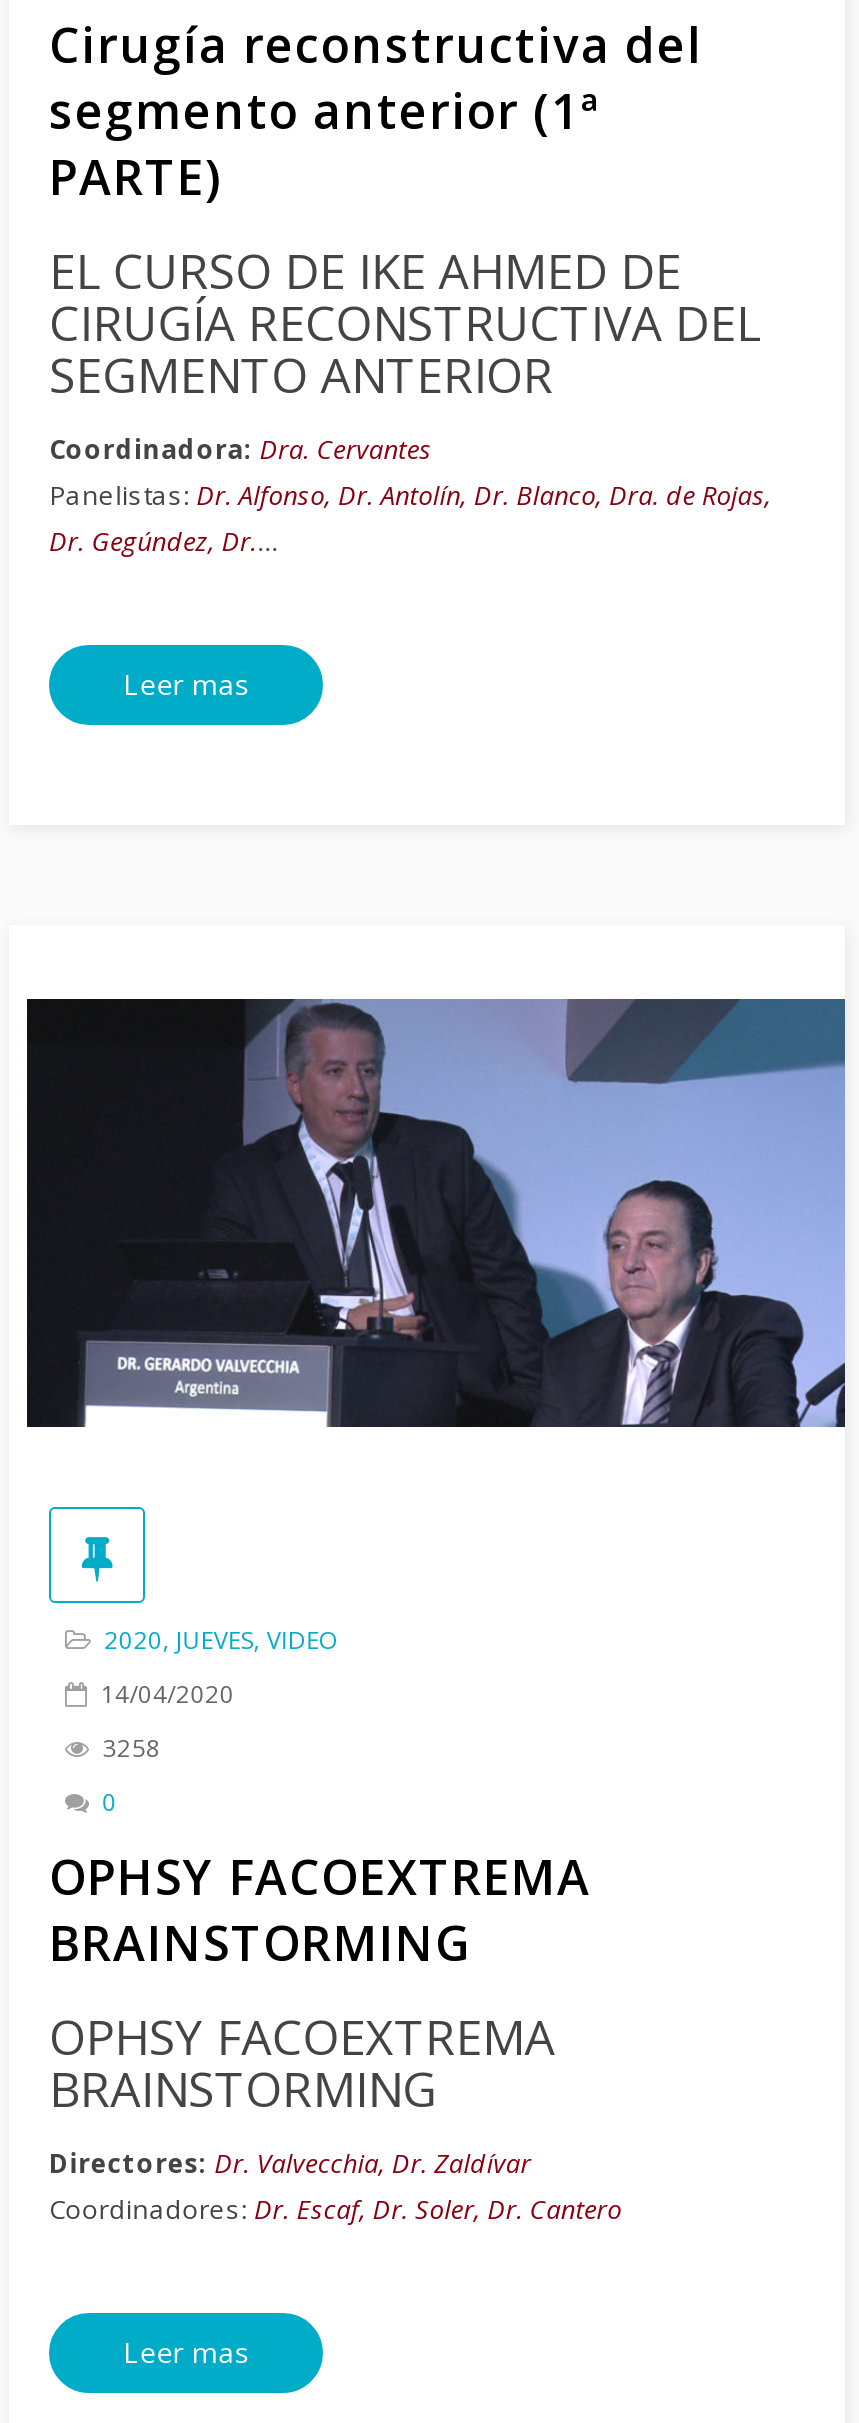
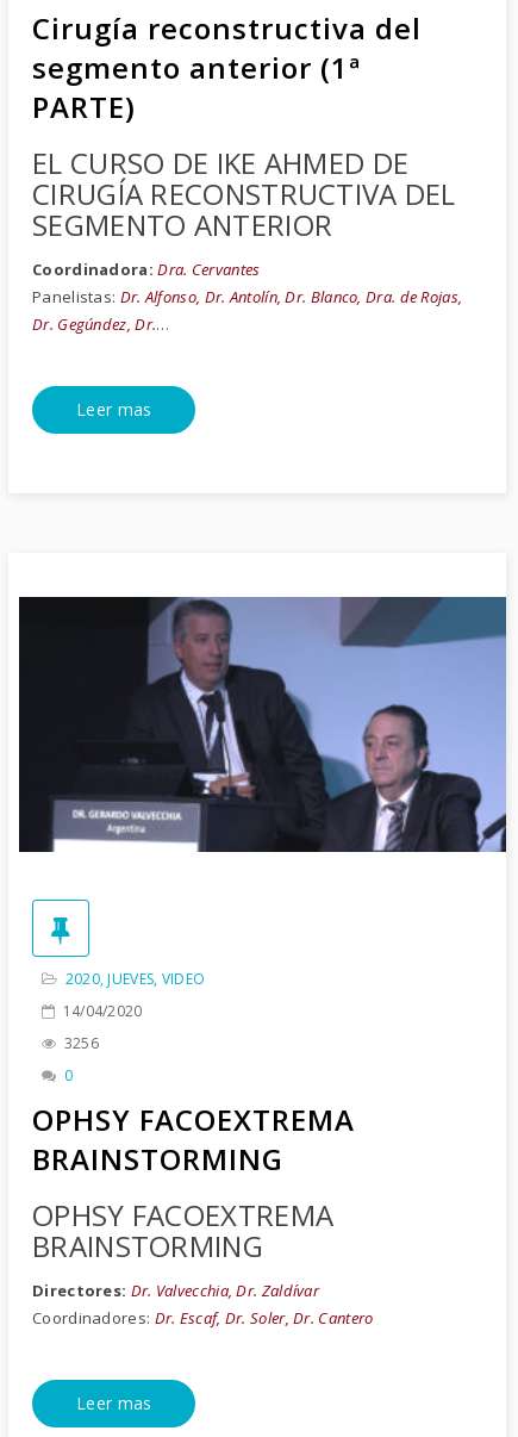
[102,1731,161,1765] 3258 -> [64,1033,99,1054] 3256

